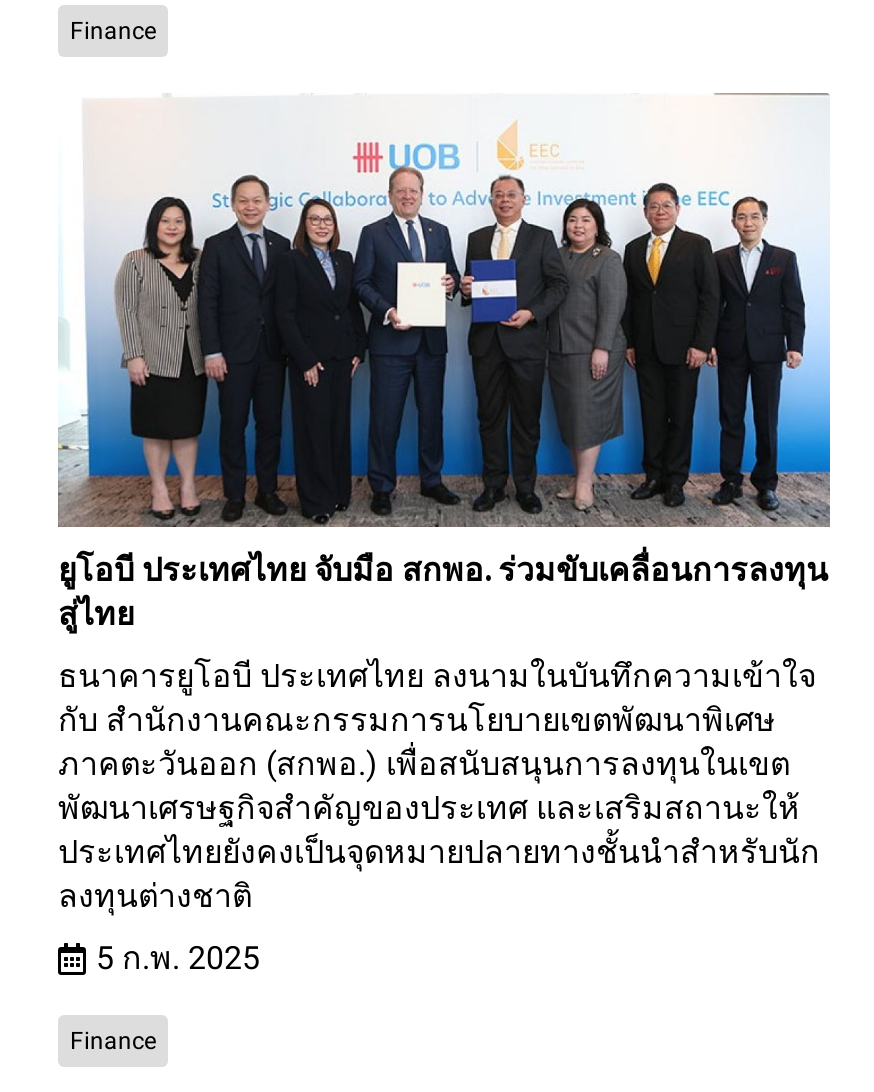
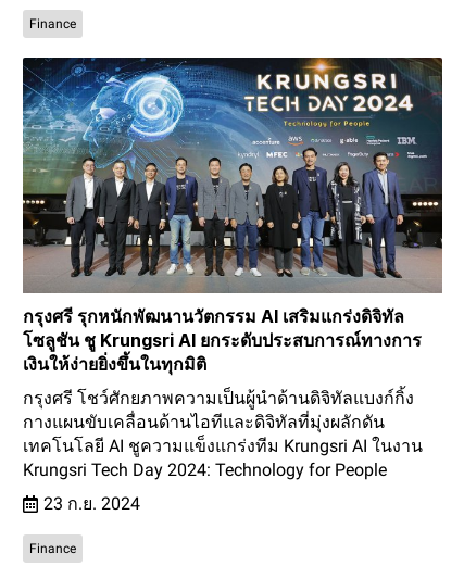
[58,120,832,634] [image] | ยูโอบี ประเทศไทย จับมือ สกพอ. ร่วมขับเคลื่อนการลงทุน | สู่ไทย -> [22,56,443,375] [image] | กรุงศรี รุกหนักพัฒนานวัตกรรม AI เสริมแกร่งดิจิทัล | โซลูชัน ชู Krungsri AI ยกระดับประสบการณ์ทางการ | เงินให้ง่ายยิ่งขึ้นในทุกมิติ
[58,658,820,916] ธนาคารยูโอบี ประเทศไทย ลงนามในบันทึกความเข้าใจ | กับ สำนักงานคณะกรรมการนโยบายเขตพัฒนาพิเศษ | ภาคตะวันออก (สกพอ.) เพื่อสนับสนุนการลงทุนในเขต | พัฒนาเศรษฐกิจสำคัญของประเทศ และเสริมสถานะให้ | ประเทศไทยยังคงเป็นจุดหมายปลายทางชั้นนำสำหรับนัก | ลงทุนต่างชาติ -> [23,388,423,480] กรุงศรี โชว์ศักยภาพความเป็นผู้นำด้านดิจิทัลแบงก์กิ้ง | กางแผนขับเคลื่อนด้านไอทีและดิจิทัลที่มุ่งผลักดัน | เทคโนโลยี AI ชูความแข็งแกร่งทีม Krungsri AI ในงาน | Krungsri Tech Day 2024: Technology for People
[96,940,260,978] 5 ก.พ. 2025 -> [43,493,140,514] 23 ก.ย. 2024

